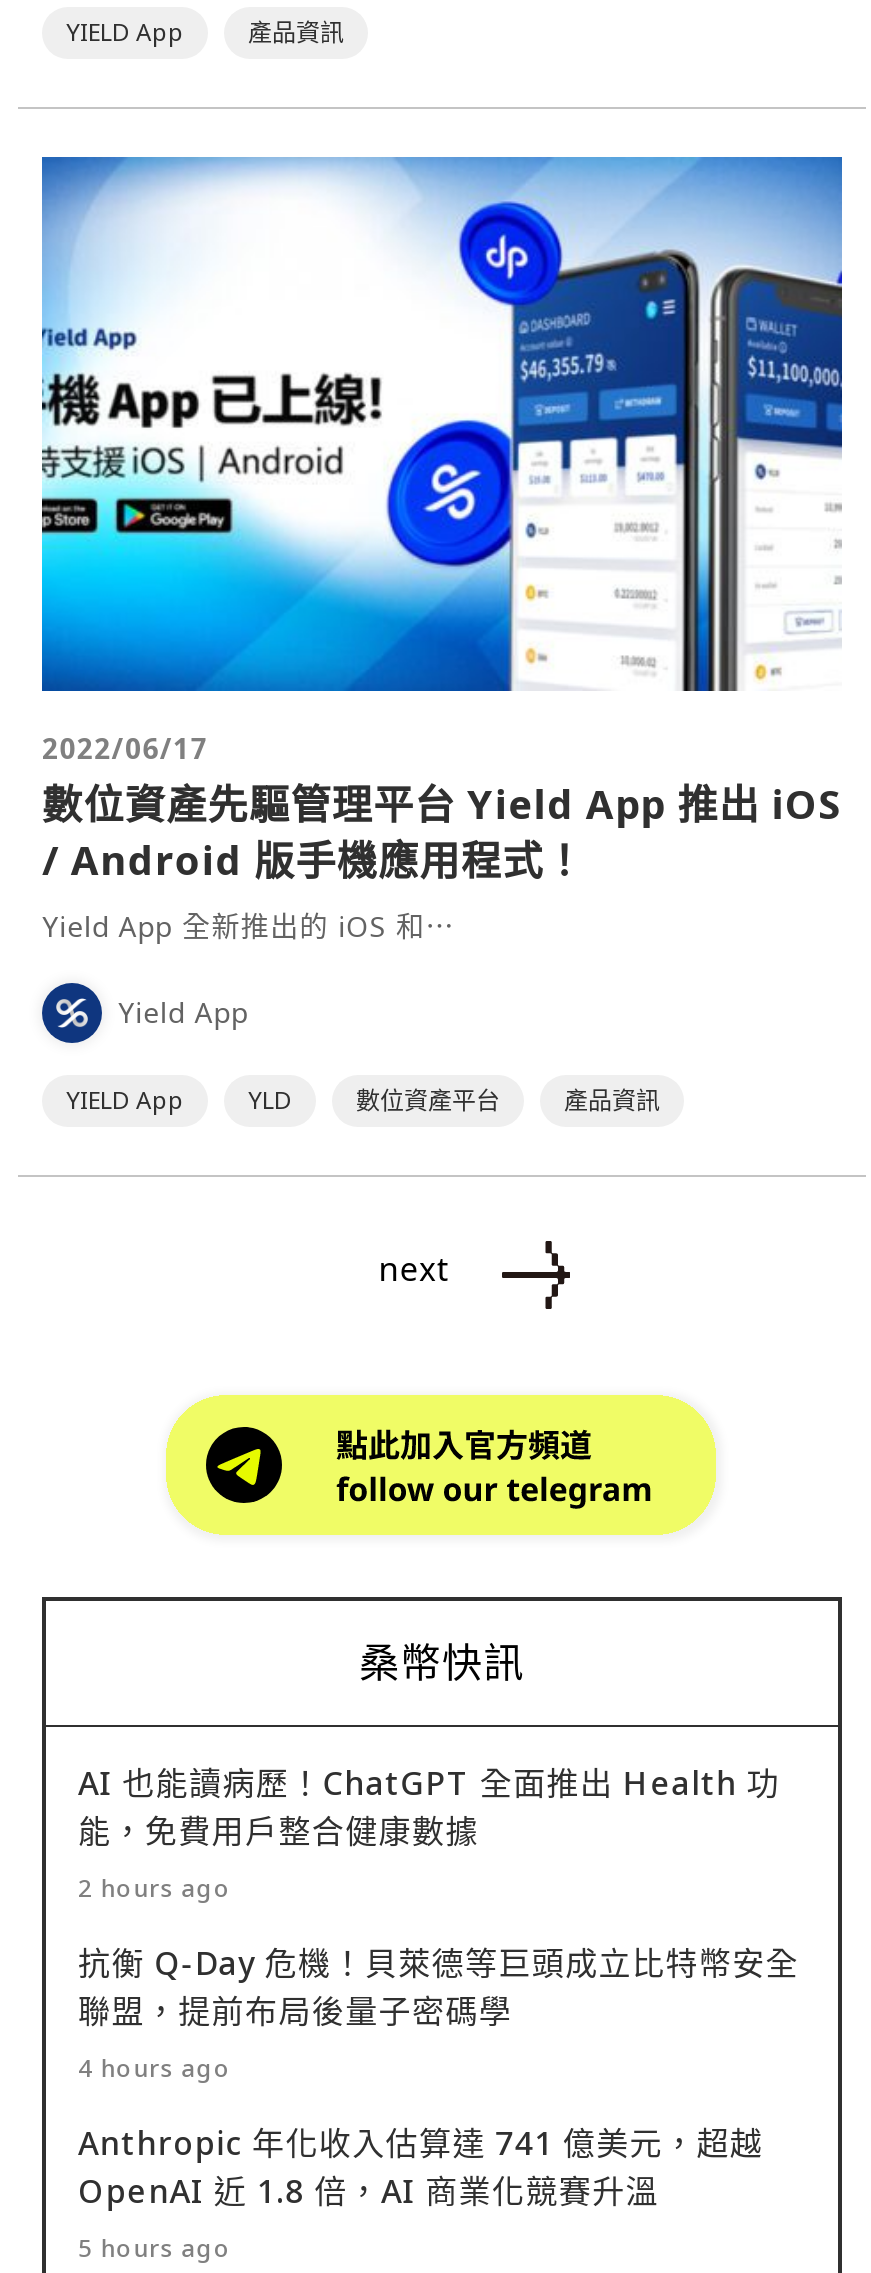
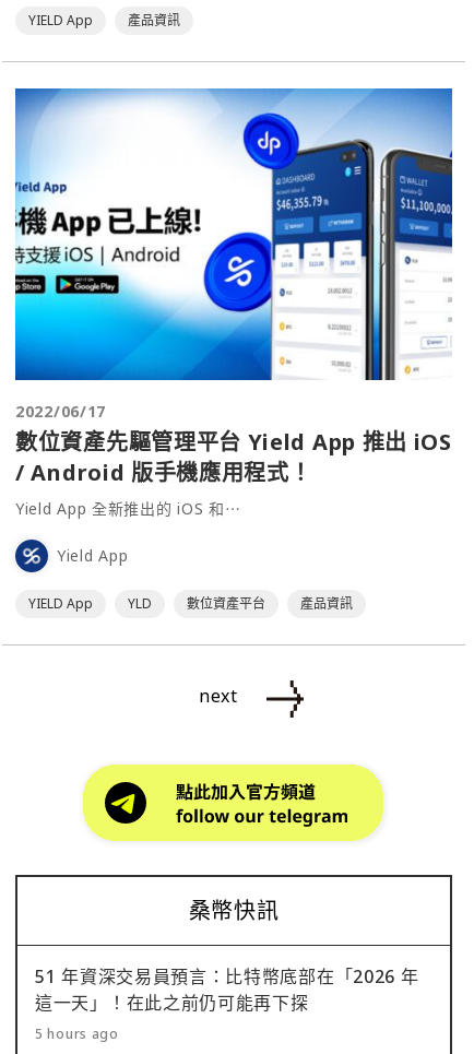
[78,1761,799,2213] AI 也能讀病歷！ChatGPT 全面推出 Health 功 | 能，免費用戶整合健康數據 | 2 hours ago | 抗衡 Q-Day 危機！貝萊德等巨頭成立比特幣安全 | 聯盟，提前布局後量子密碼學 | 4 hours ago | Anthropic 年化收入估算達 741 億美元，超越 | OpenAI 近 1.8 倍，AI 商業化競賽升溫 -> [35,964,419,1015] 51 年資深交易員預言：比特幣底部在「2026 年 | 這一天」！在此之前仍可能再下探

